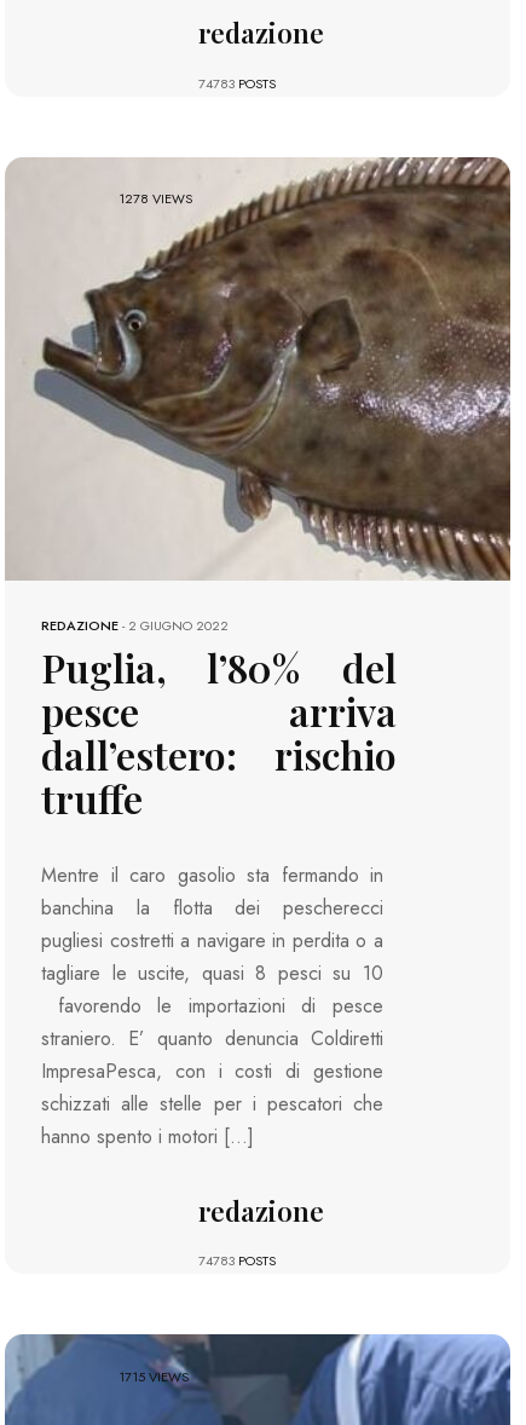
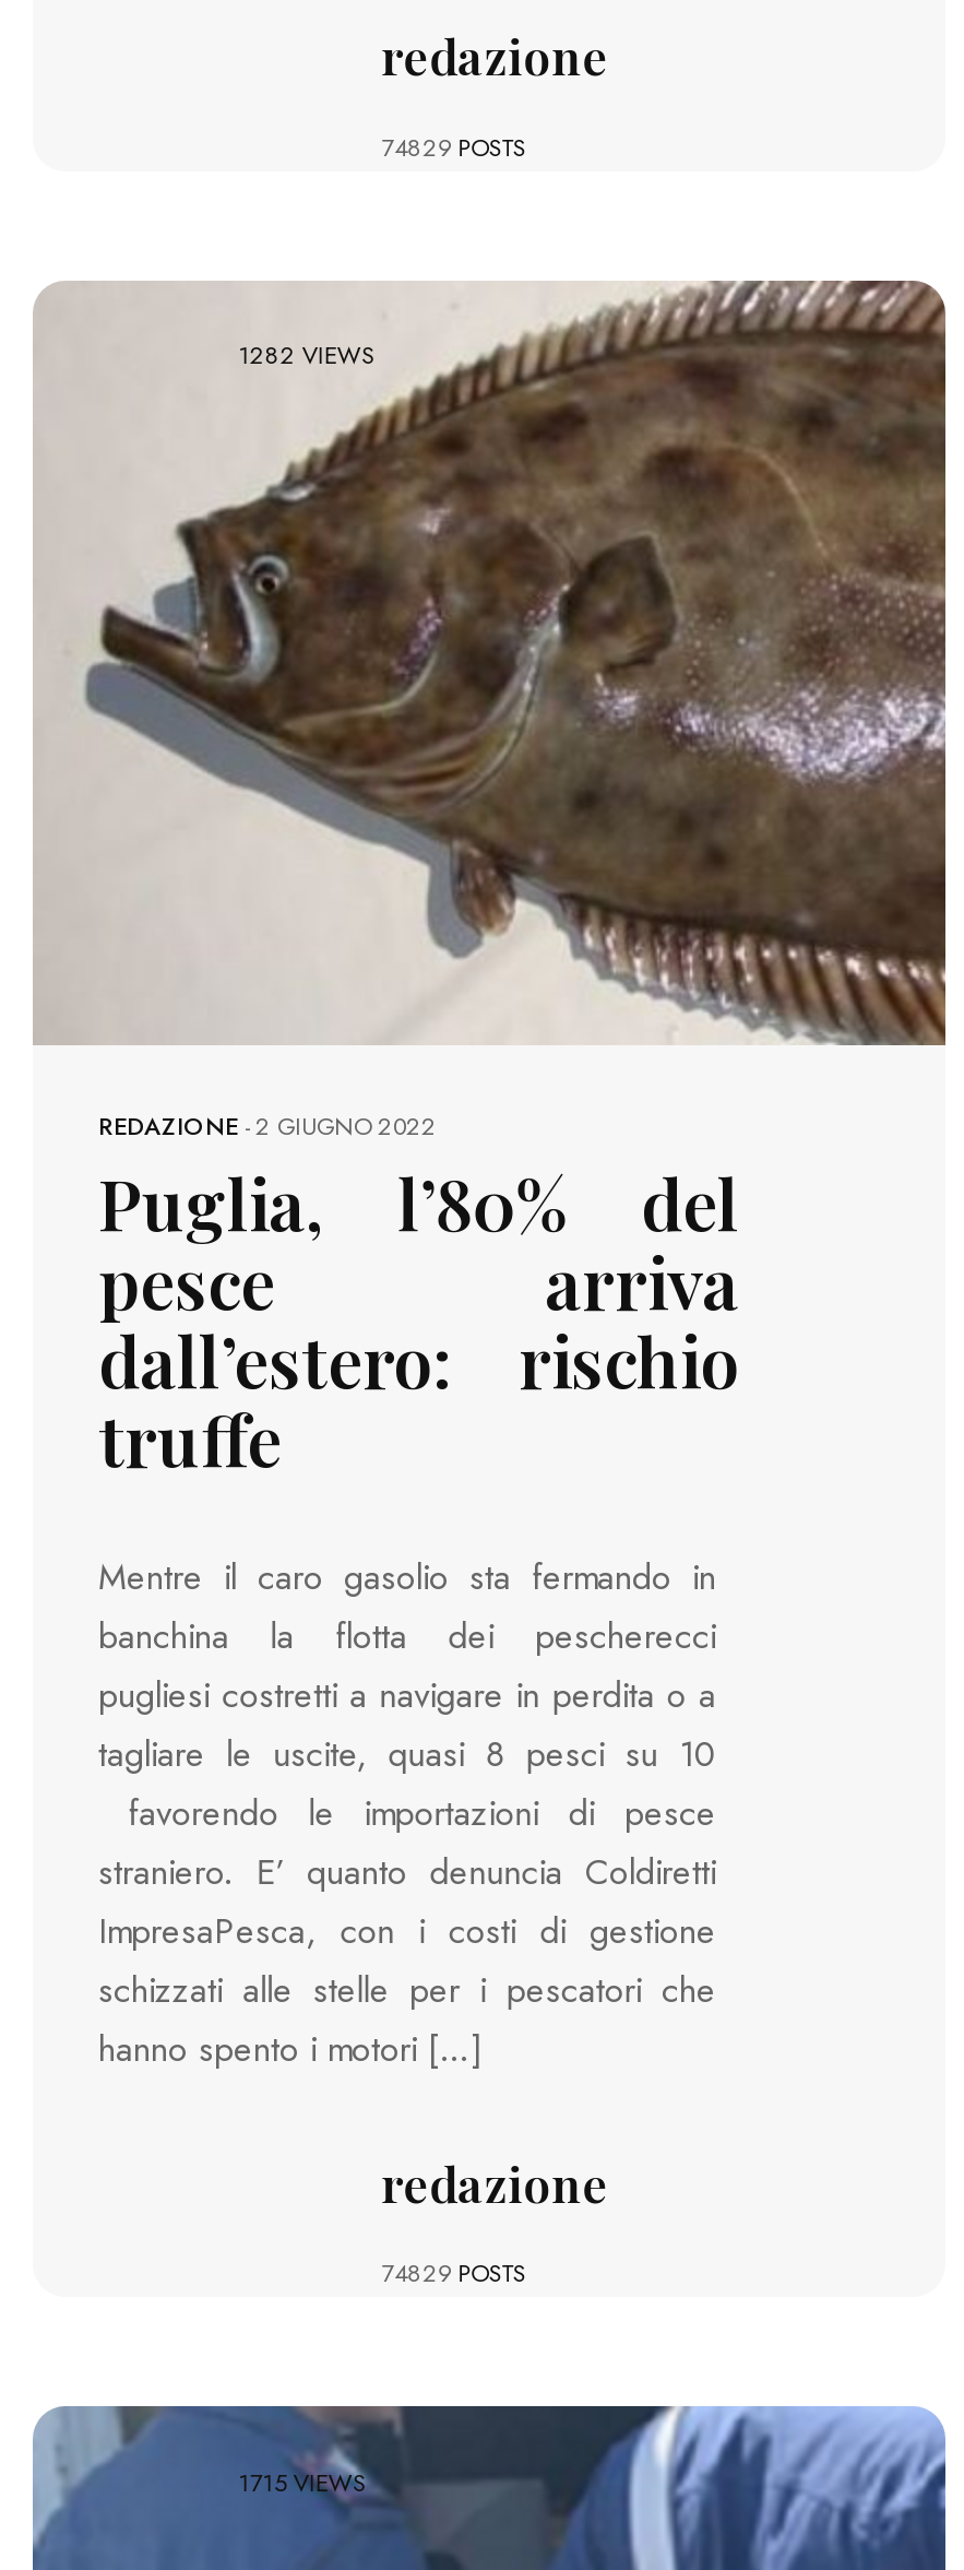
[198,73,275,93] 74783 POSTS -> [381,129,525,164] 74829 POSTS
[119,189,193,208] 1278 VIEWS -> [239,338,374,373] 1282 VIEWS
[198,1251,275,1270] 74783 POSTS -> [381,2256,525,2291] 74829 POSTS

